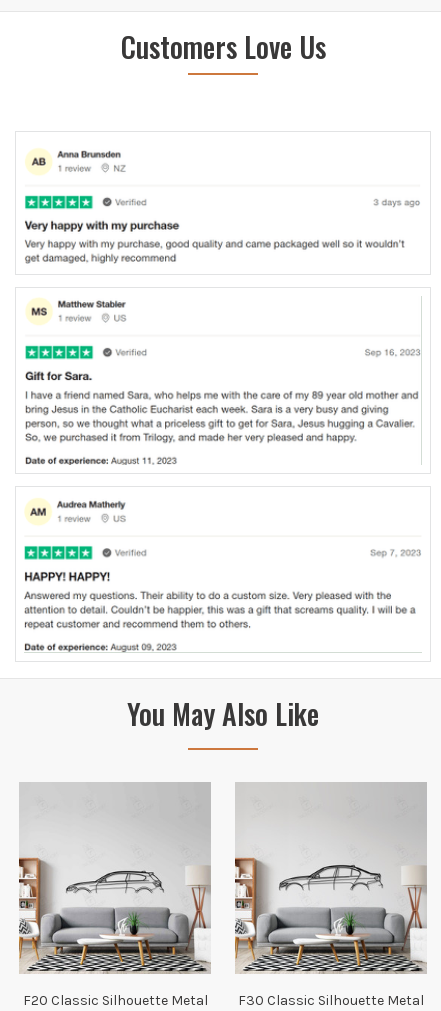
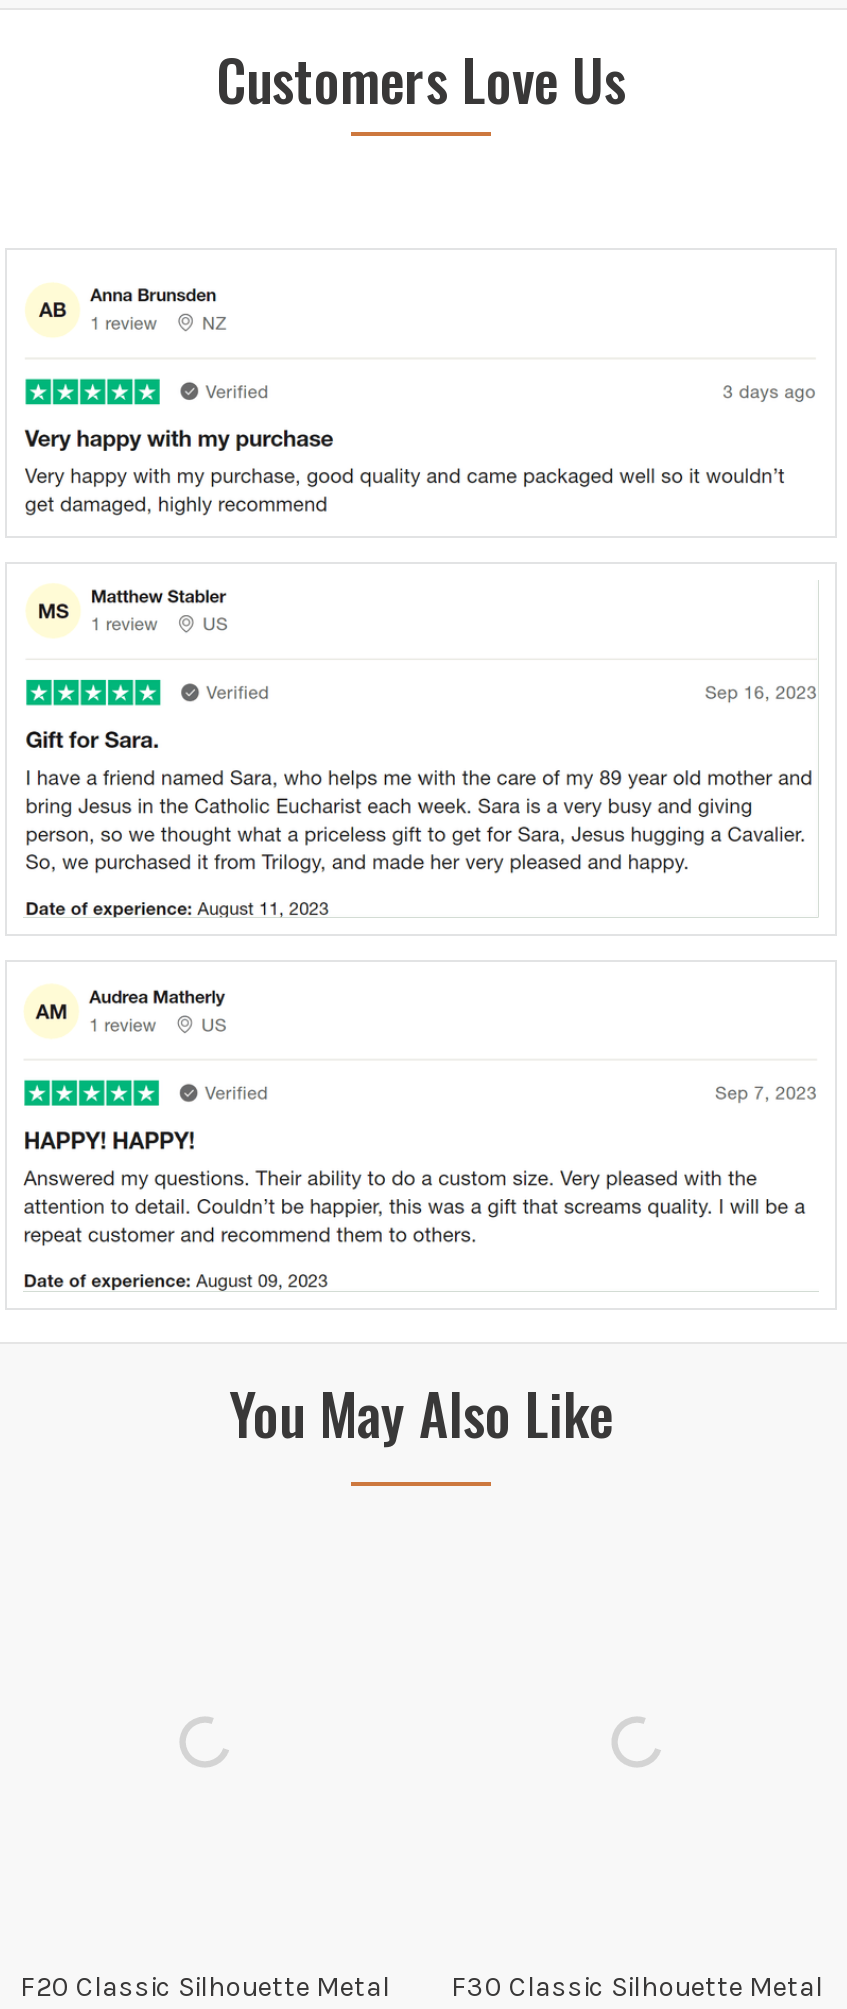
[18,782,212,975] [image] -> none
[234,782,428,975] [image] -> none

